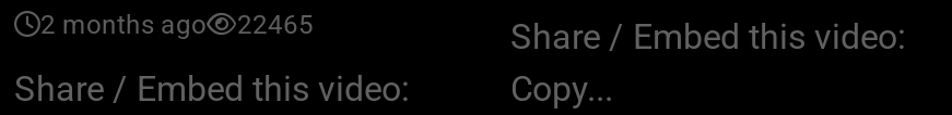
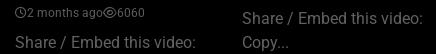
[40,10,314,40] 2 months ago 22465 -> [27,5,145,19] 2 months ago 6060

